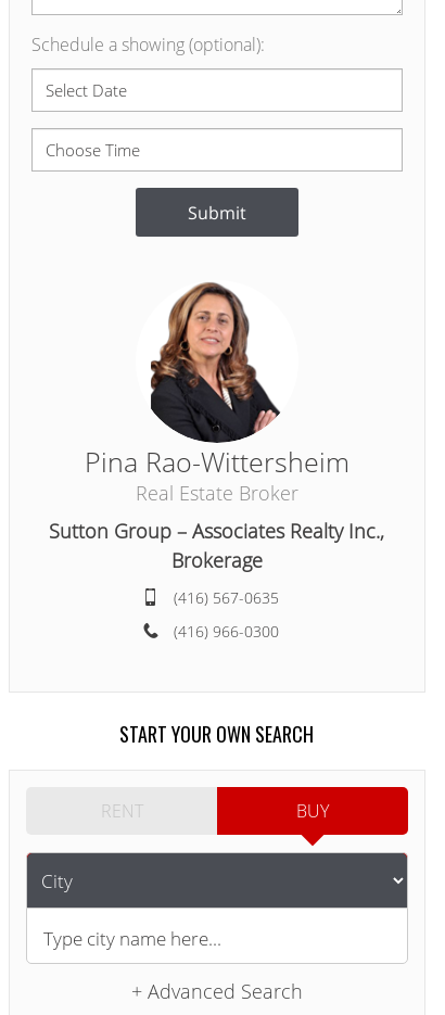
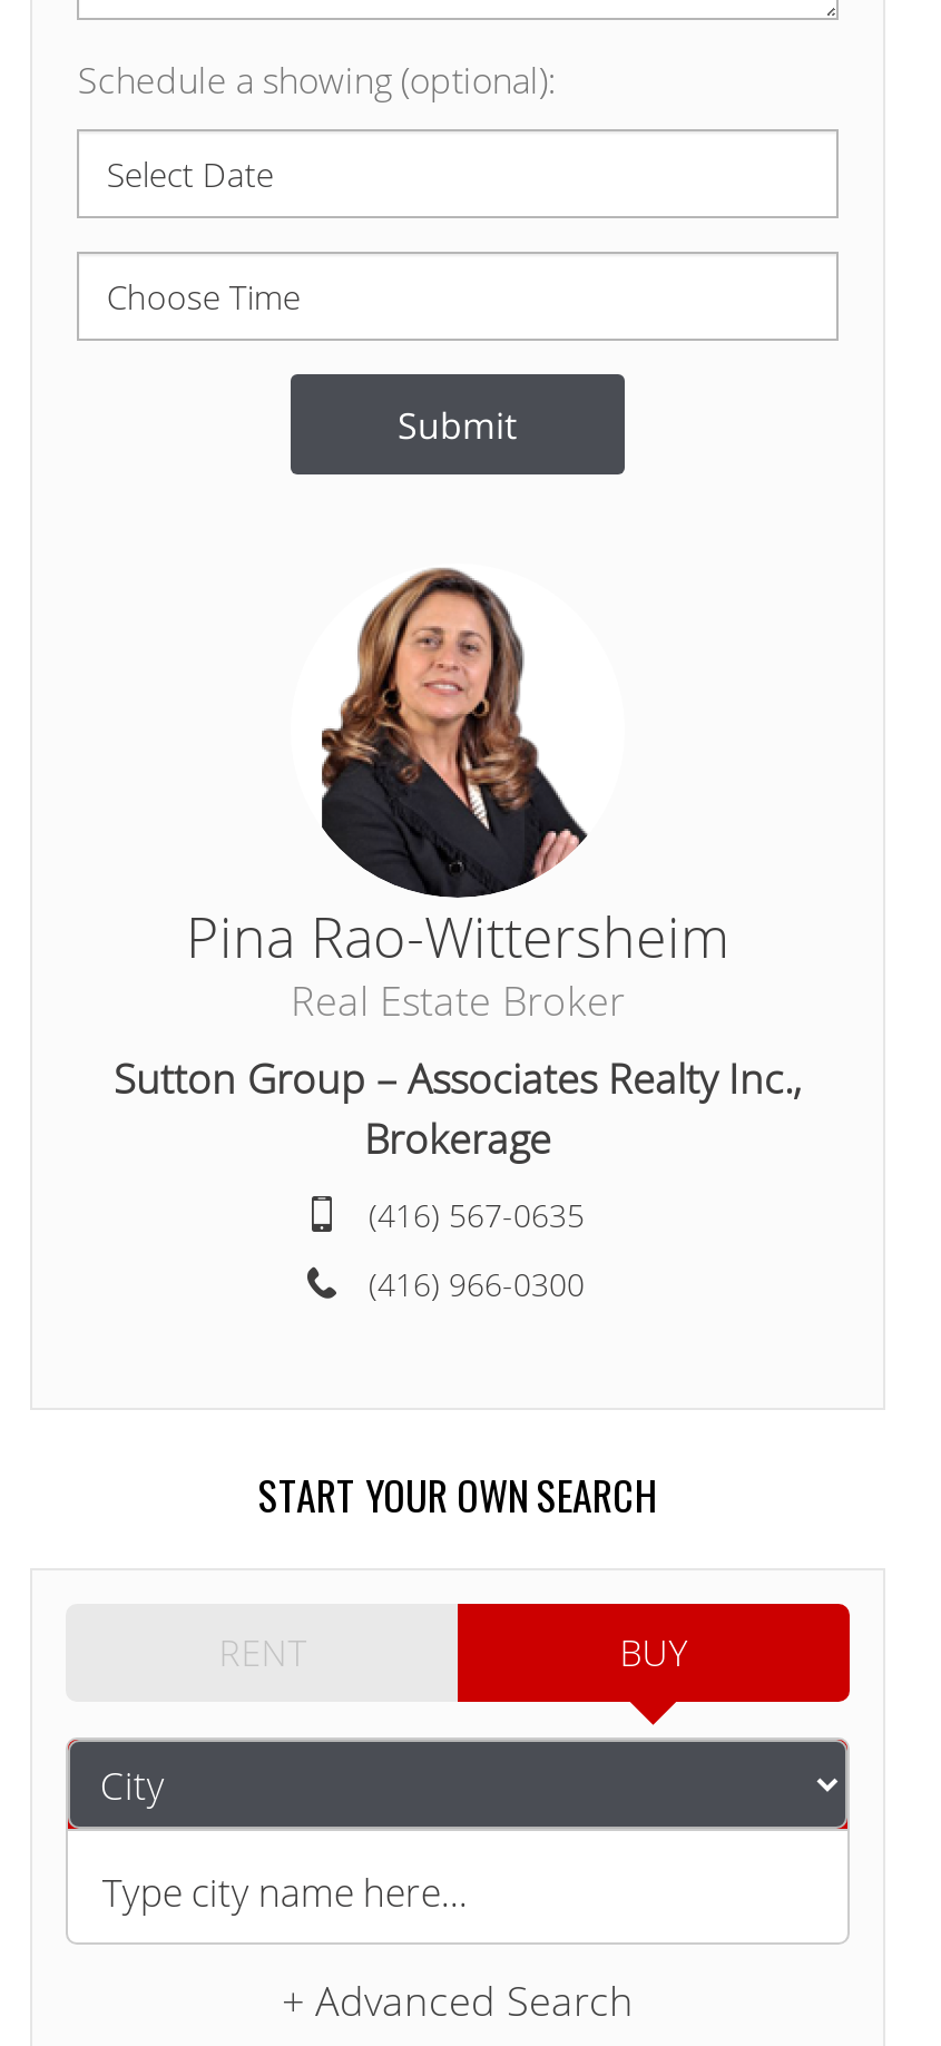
[44,867,75,893] City -> none

